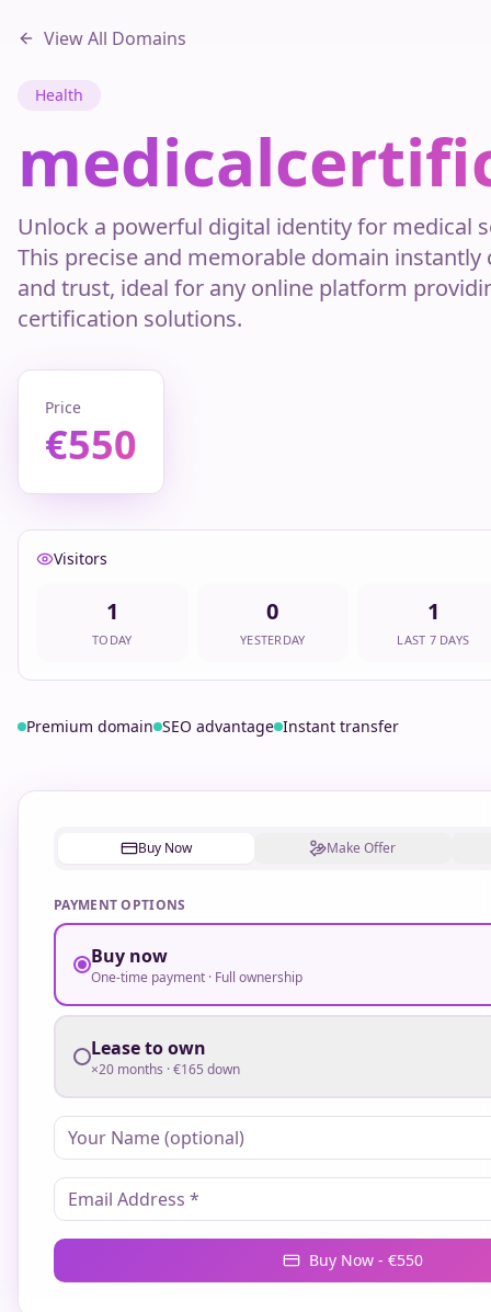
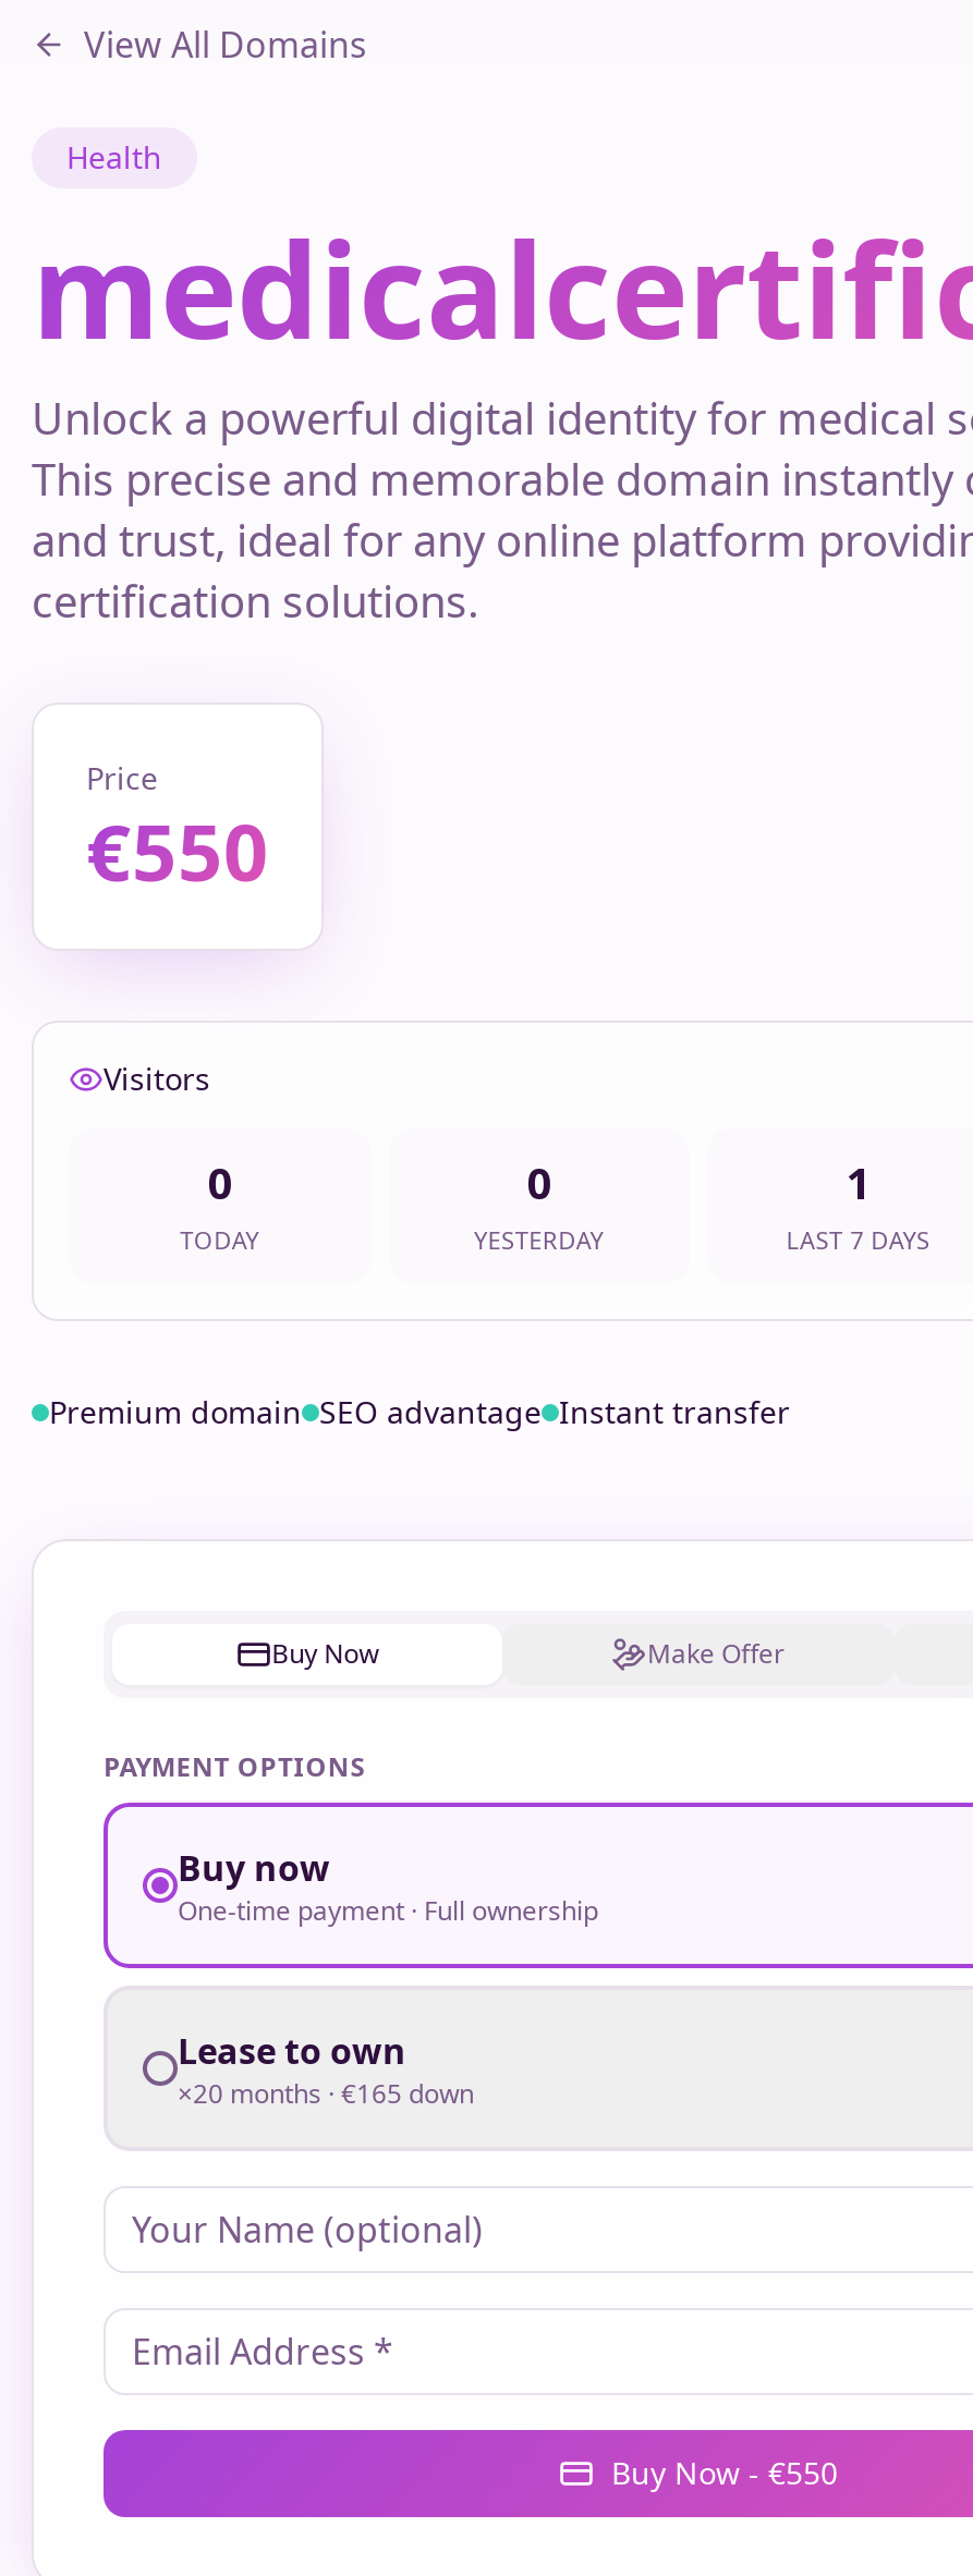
[106,596,118,626] 1 -> [208,1153,232,1212] 0

